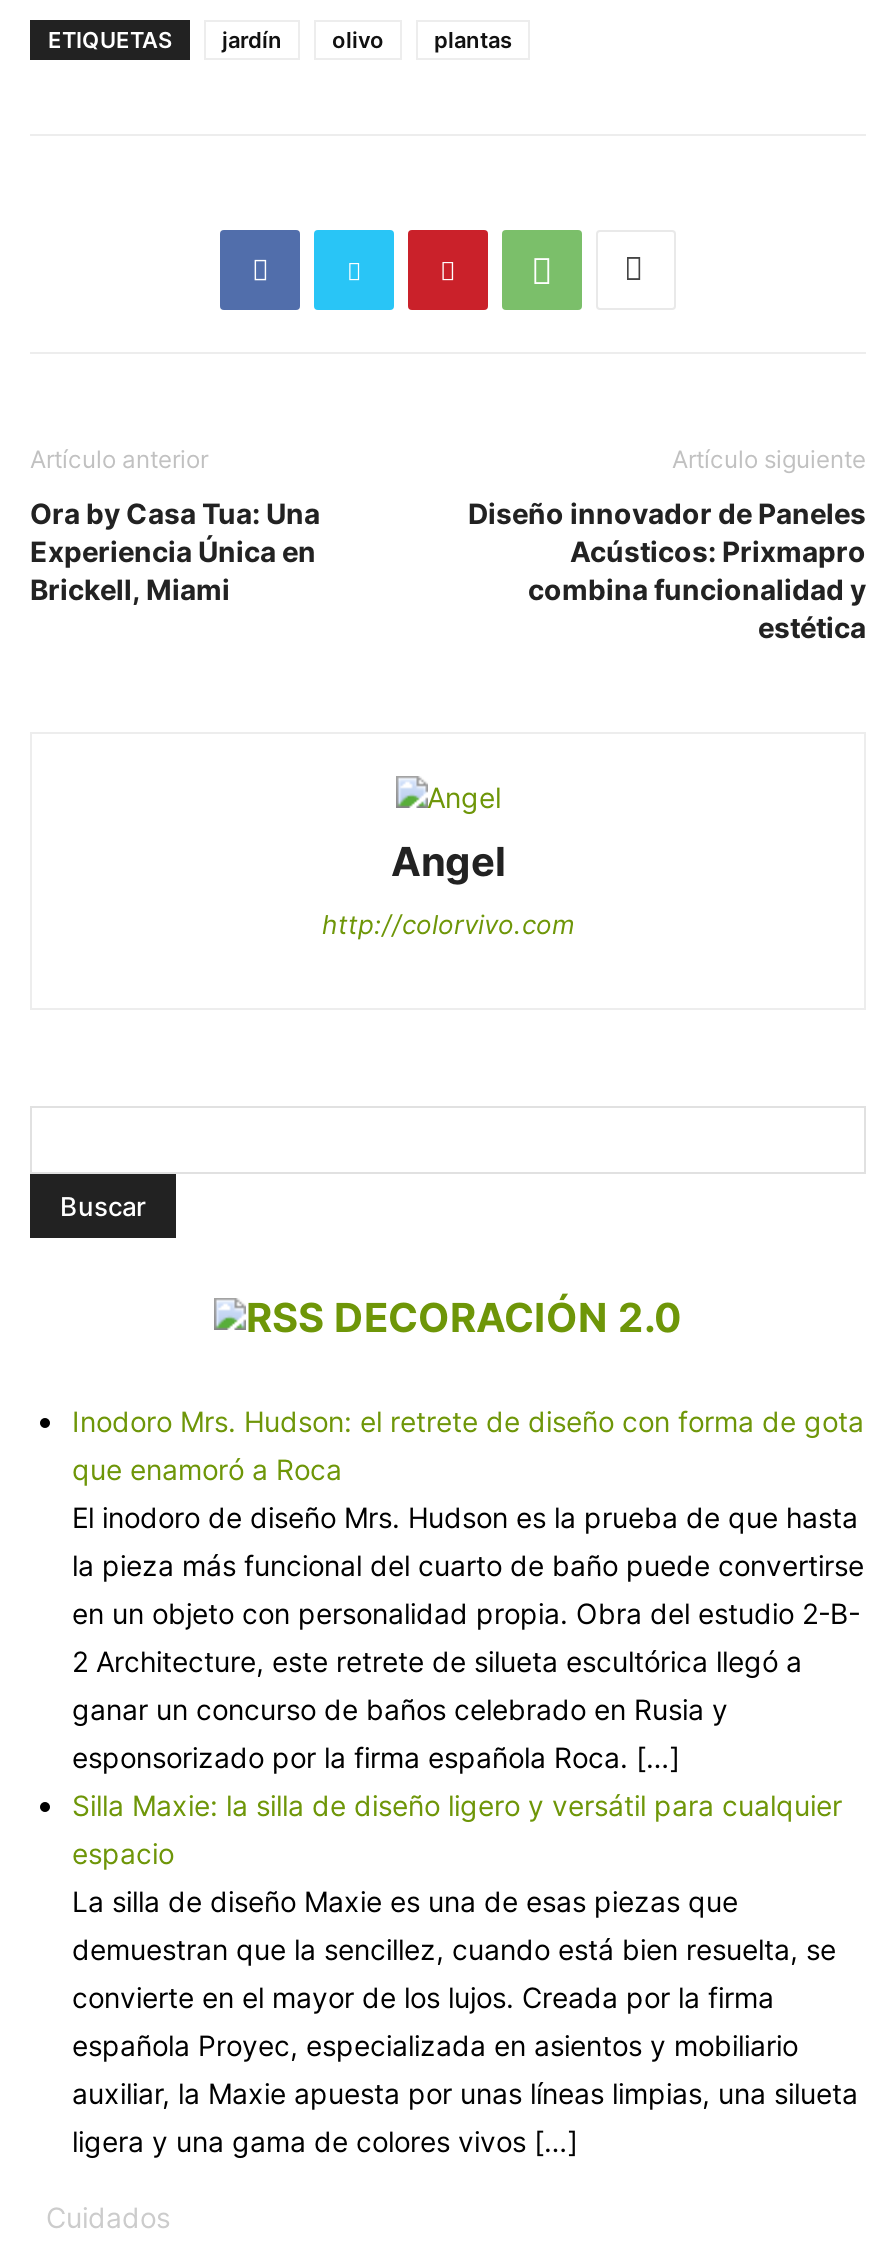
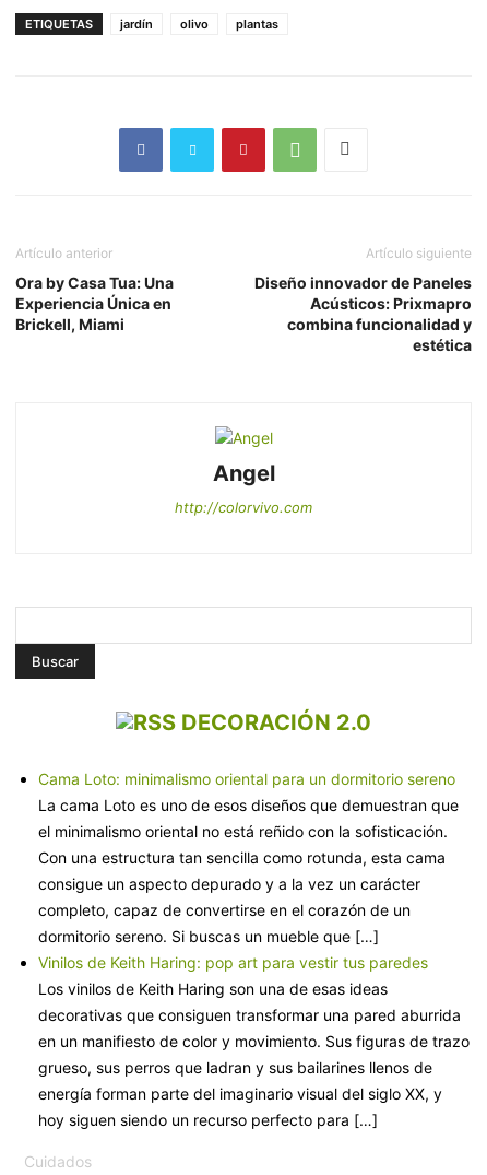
[72,1404,864,2158] Inodoro Mrs. Hudson: el retrete de diseño con forma de gota | que enamoró a Roca | El inodoro de diseño Mrs. Hudson es la prueba de que hasta | la pieza más funcional del cuarto de baño puede convertirse | en un objeto con personalidad propia. Obra del estudio 2-B- | 2 Architecture, este retrete de silueta escultórica llegó a | ganar un concurso de baños celebrado en Rusia y | esponsorizado por la firma española Roca. […] | Silla Maxie: la silla de diseño ligero y versátil para cualquier | espacio | La silla de diseño Maxie es una de esas piezas que | demuestran que la sencillez, cuando está bien resuelta, se | convierte en el mayor de los lujos. Creada por la firma | española Proyec, especializada en asientos y mobiliario | auxiliar, la Maxie apuesta por unas líneas limpias, una silueta | ligera y una gama de colores vivos […] -> [38,769,470,1129] Cama Loto: minimalismo oriental para un dormitorio sereno | La cama Loto es uno de esos diseños que demuestran que | el minimalismo oriental no está reñido con la sofisticación. | Con una estructura tan sencilla como rotunda, esta cama | consigue un aspecto depurado y a la vez un carácter | completo, capaz de convertirse en el corazón de un | dormitorio sereno. Si buscas un mueble que […] | Vinilos de Keith Haring: pop art para vestir tus paredes | Los vinilos de Keith Haring son una de esas ideas | decorativas que consiguen transformar una pared aburrida | en un manifiesto de color y movimiento. Sus figuras de trazo | grueso, sus perros que ladran y sus bailarines llenos de | energía forman parte del imaginario visual del siglo XX, y | hoy siguen siendo un recurso perfecto para […]

